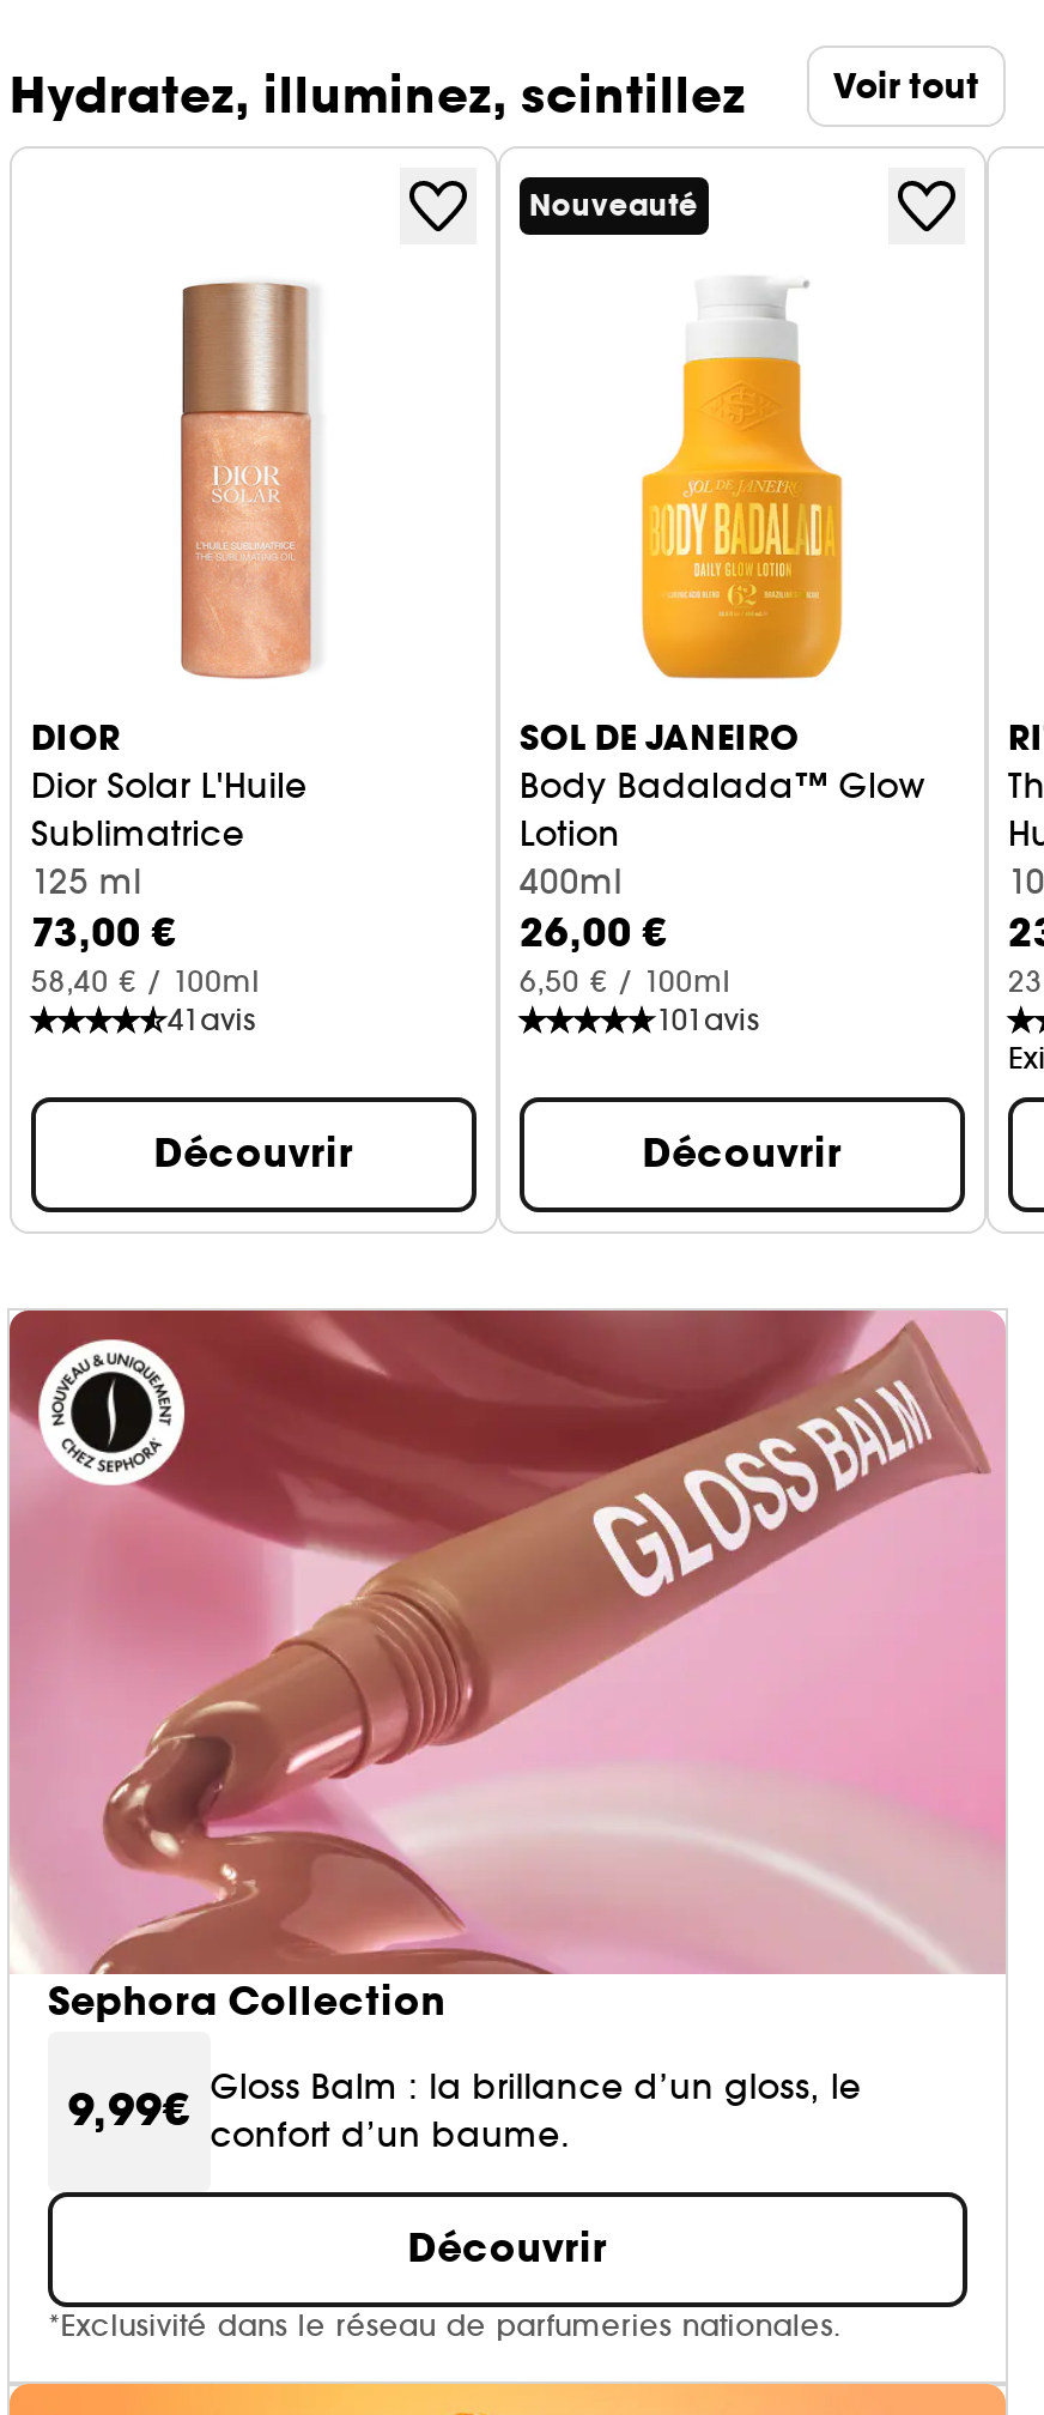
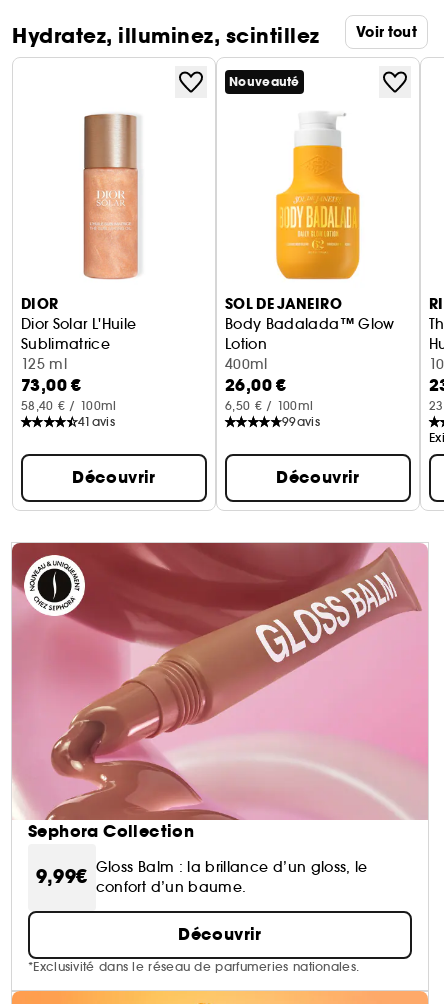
[656,1001,759,1036] 101 avis -> [282,414,320,429] 99 avis

